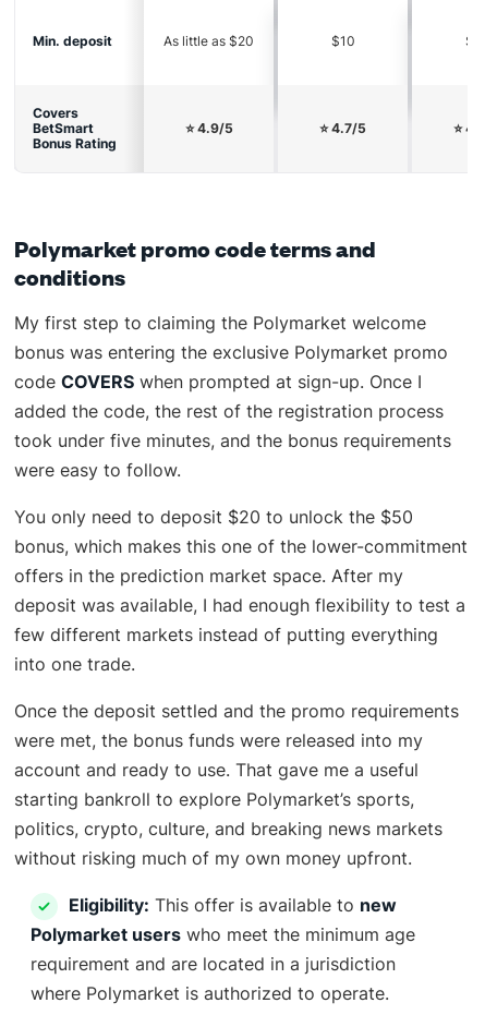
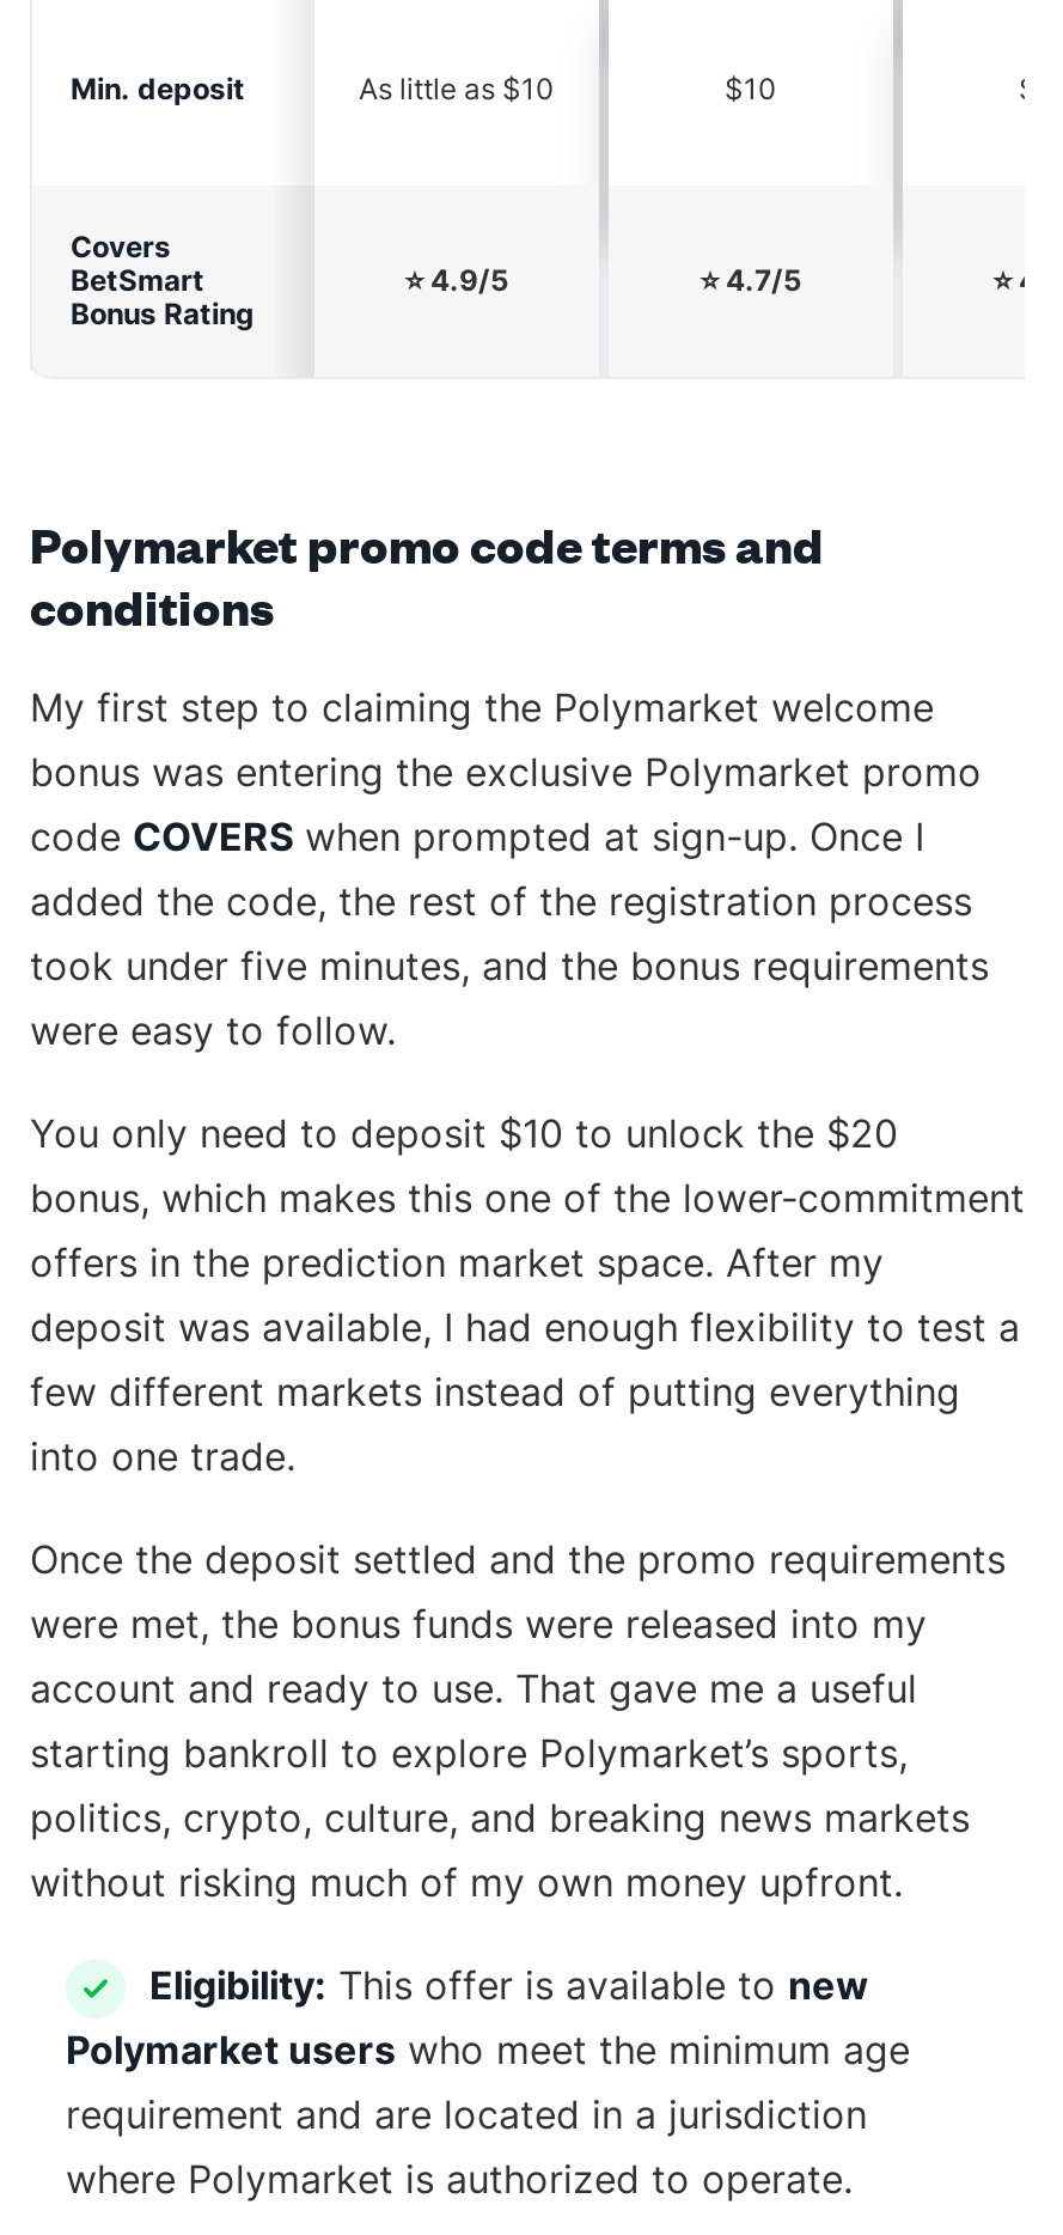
[163,32,254,49] As little as $20 -> [359,70,555,106] As little as $10
[14,505,413,527] You only need to deposit $20 to unlock the $50 -> [30,1108,898,1156] You only need to deposit $10 to unlock the $20

